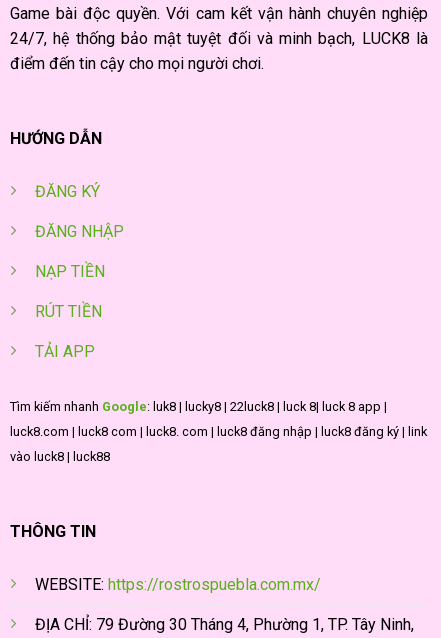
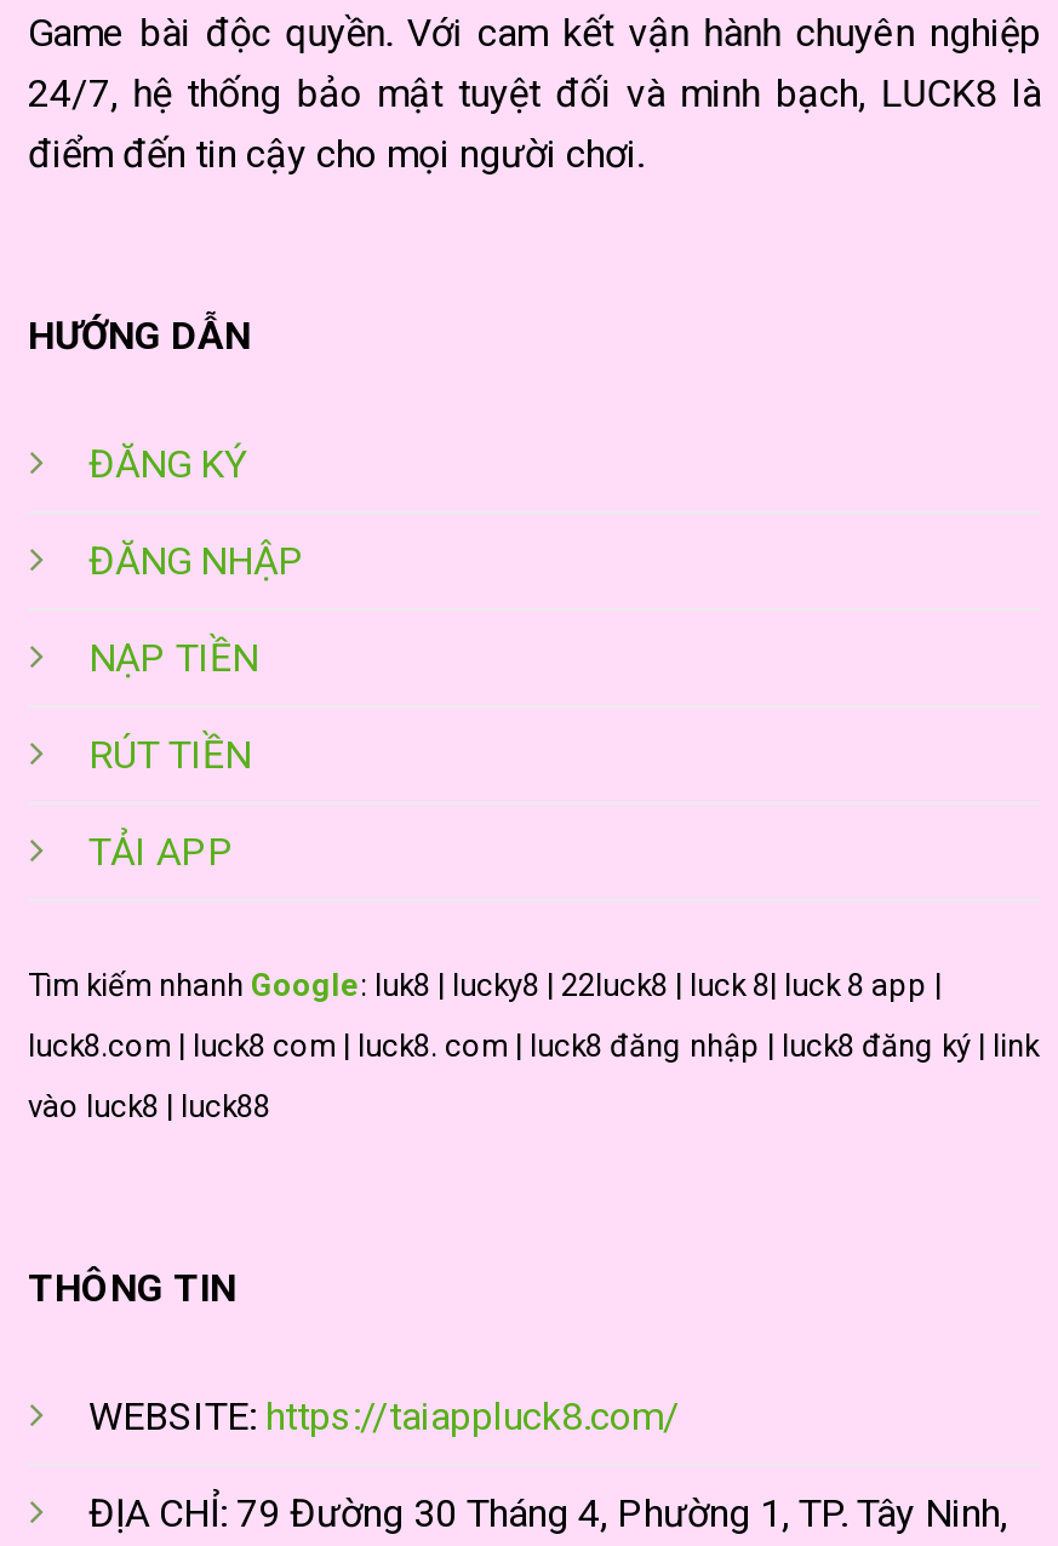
[35,574,321,593] WEBSITE: https://rostrospuebla.com.mx/ -> [88,1392,680,1438] WEBSITE: https://taiappluck8.com/

